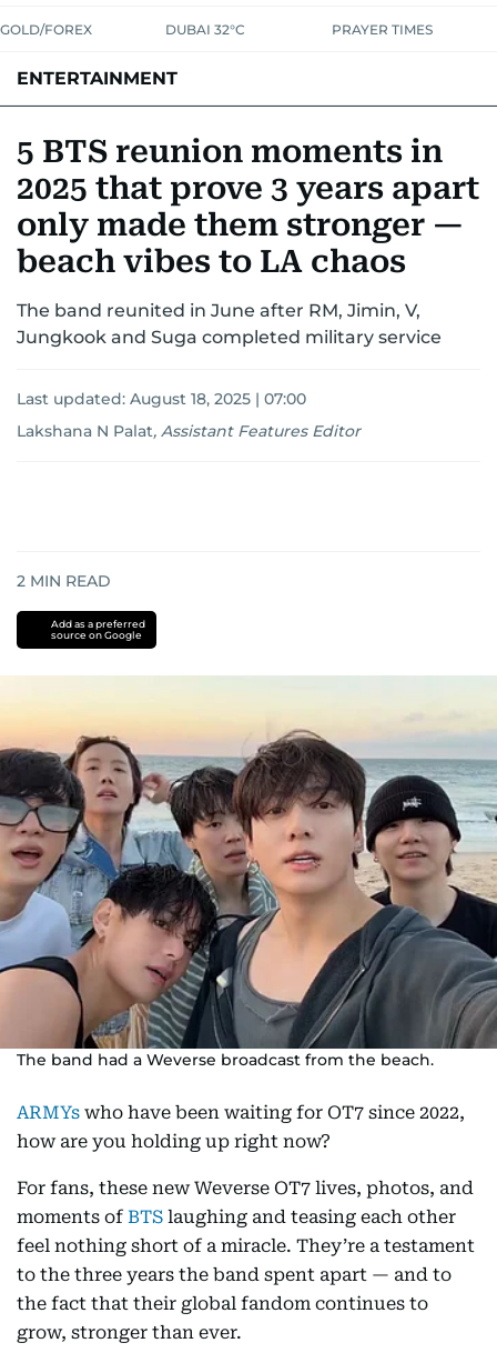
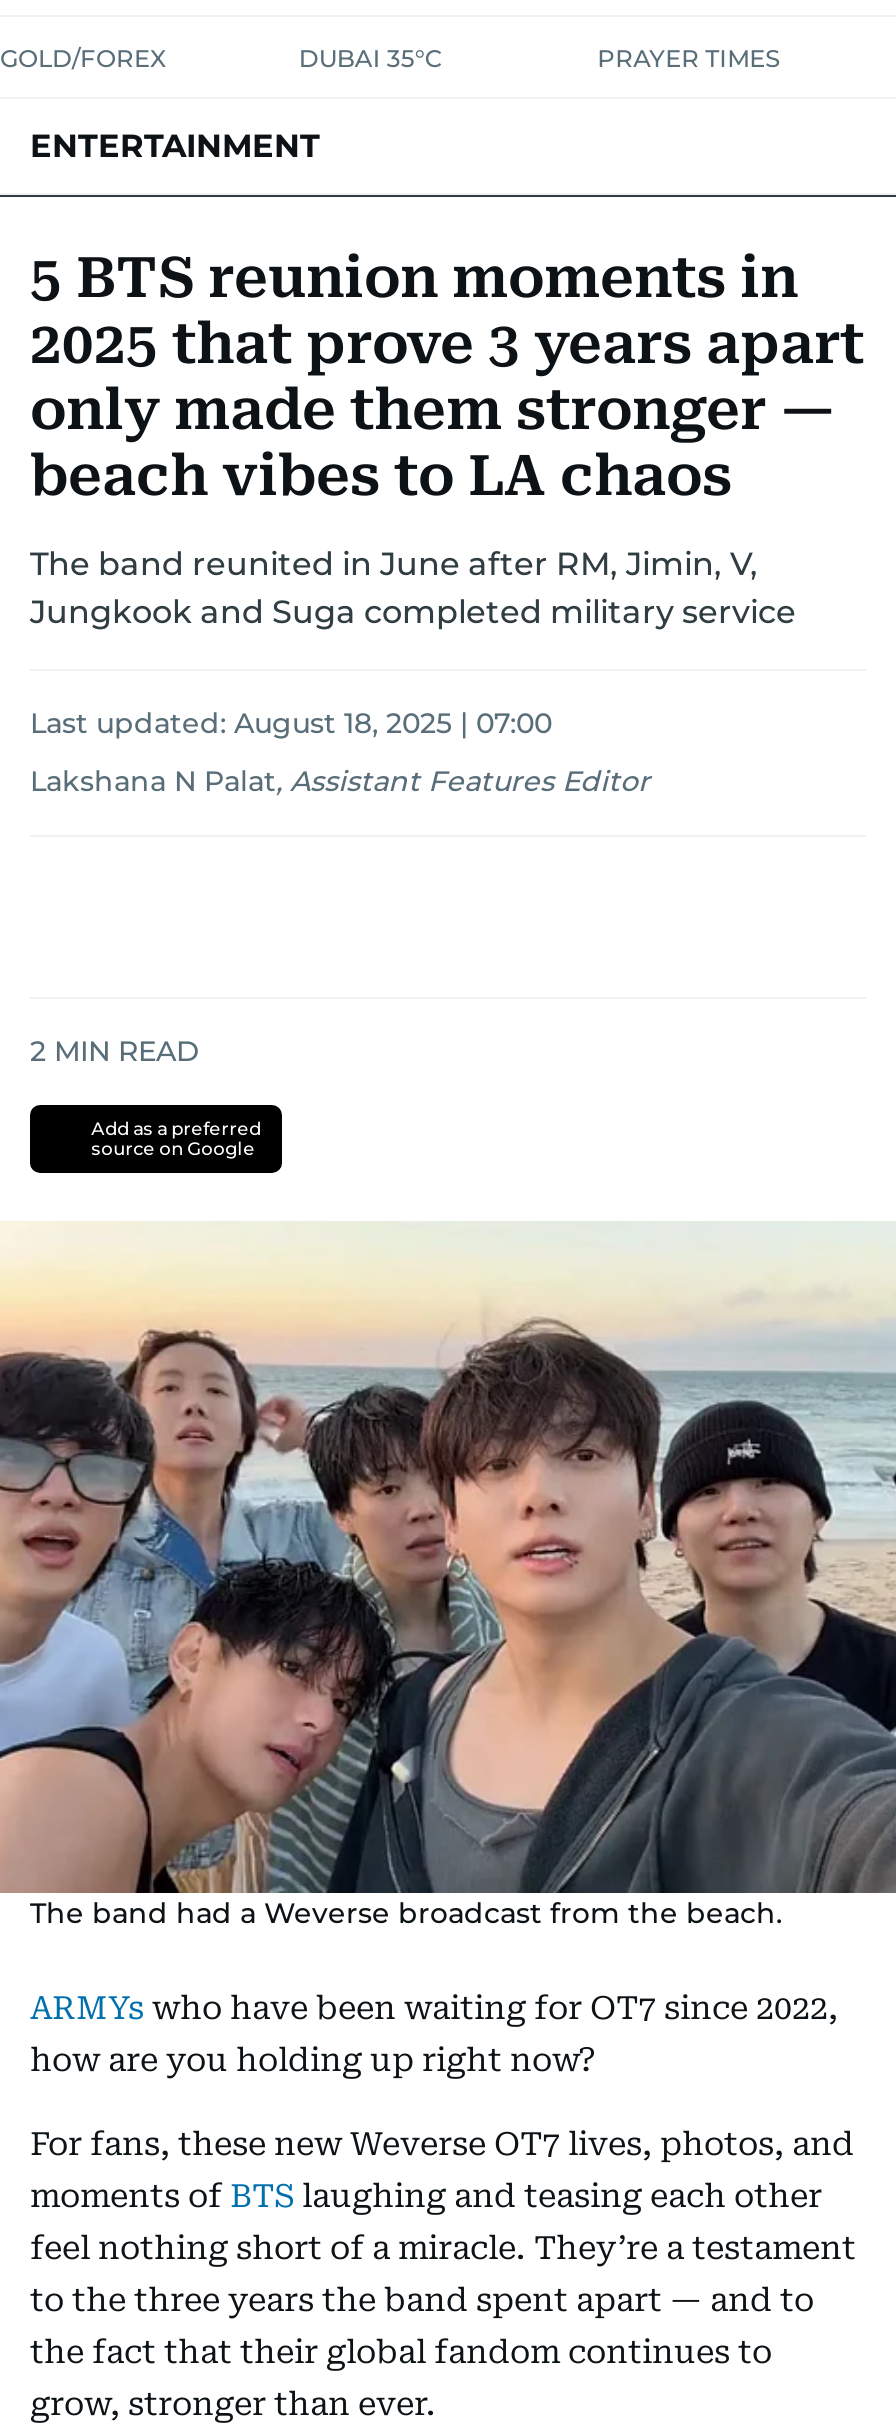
[166,21,246,38] DUBAI 32°C -> [299,43,443,73] DUBAI 35°C

